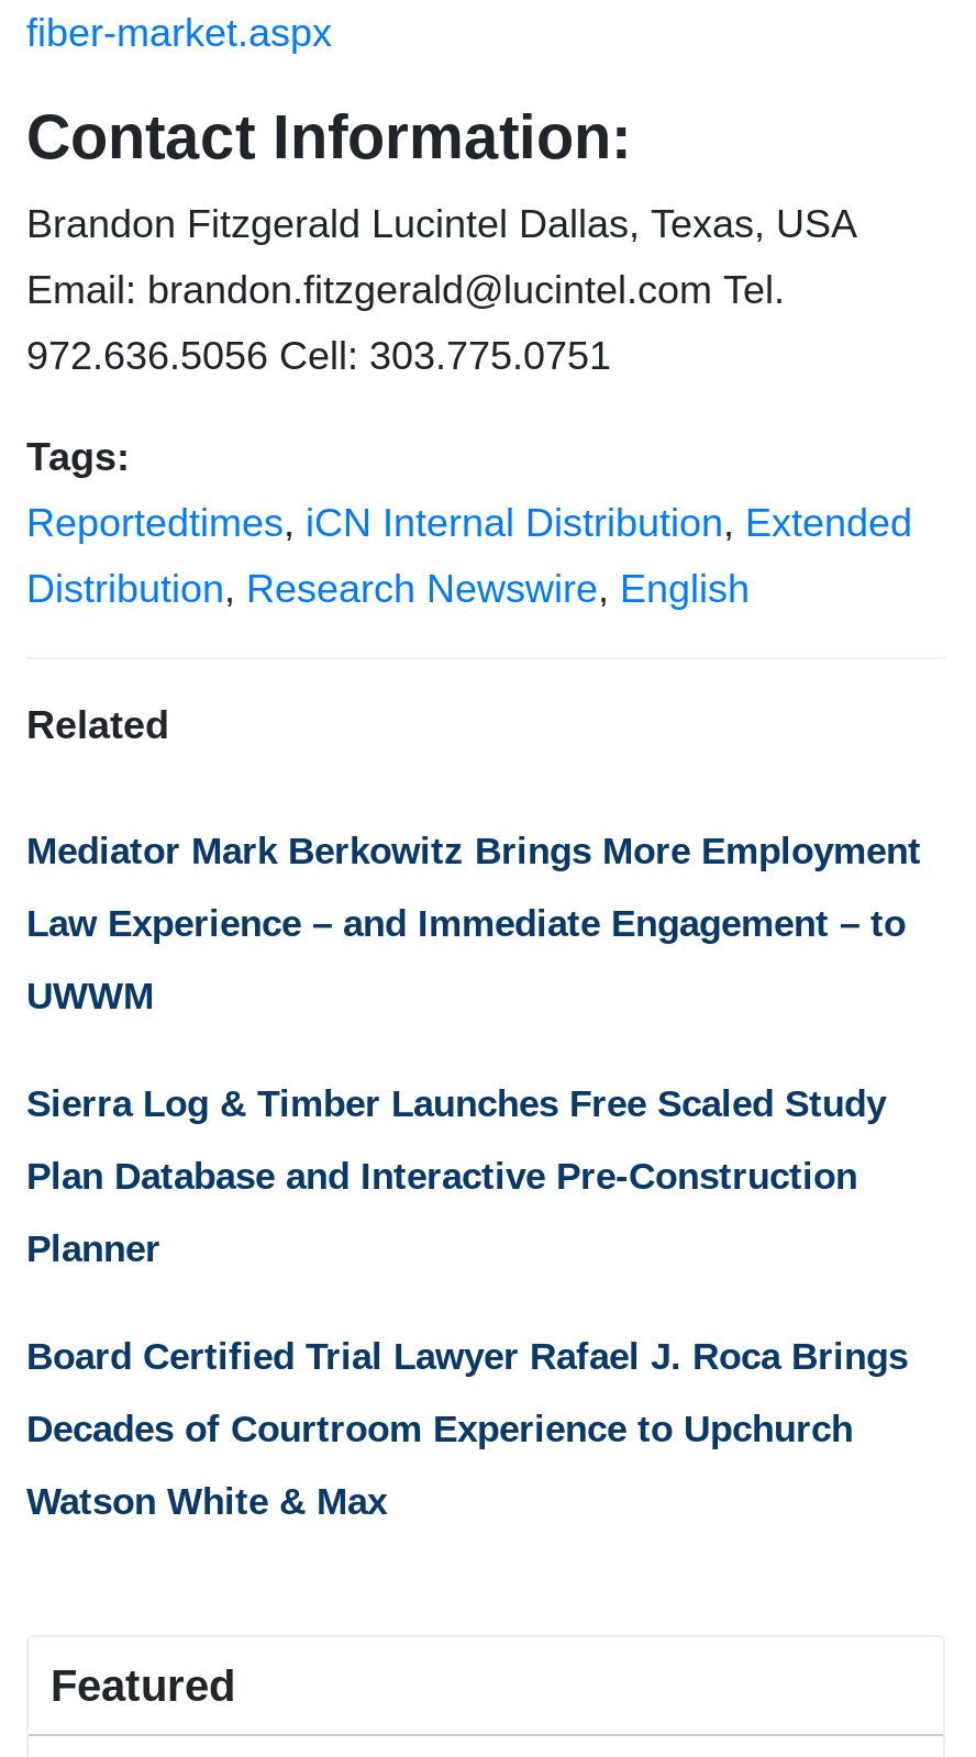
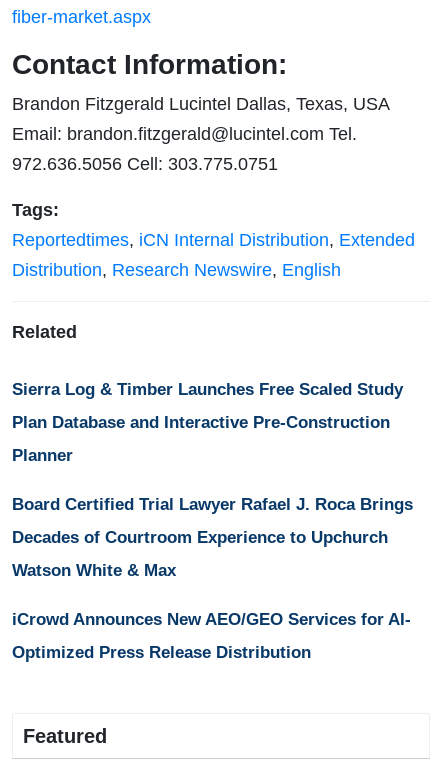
[26,830,921,1017] Mediator Mark Berkowitz Brings More Employment | Law Experience – and Immediate Engagement – to | UWWM -> none
moved [26,1083,908,1522] -> [12,380,413,580]: Sierra Log & Timber Launches Free Scaled Study | Plan Database and Interactive Pre-Construction | Planner | Board Certified Trial Lawyer Rafael J. Roca Brings | Decades of Courtroom Experience to Upchurch | Watson White & Max
none -> [12,610,411,662] iCrowd Announces New AEO/GEO Services for AI- | Optimized Press Release Distribution

